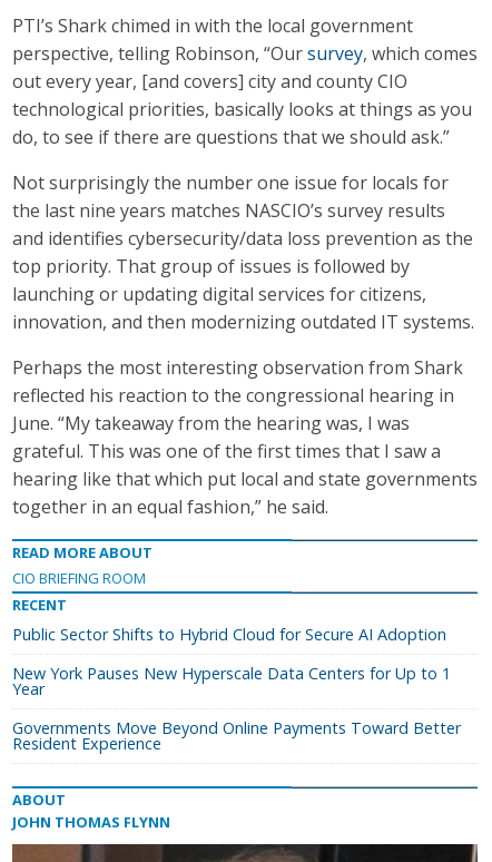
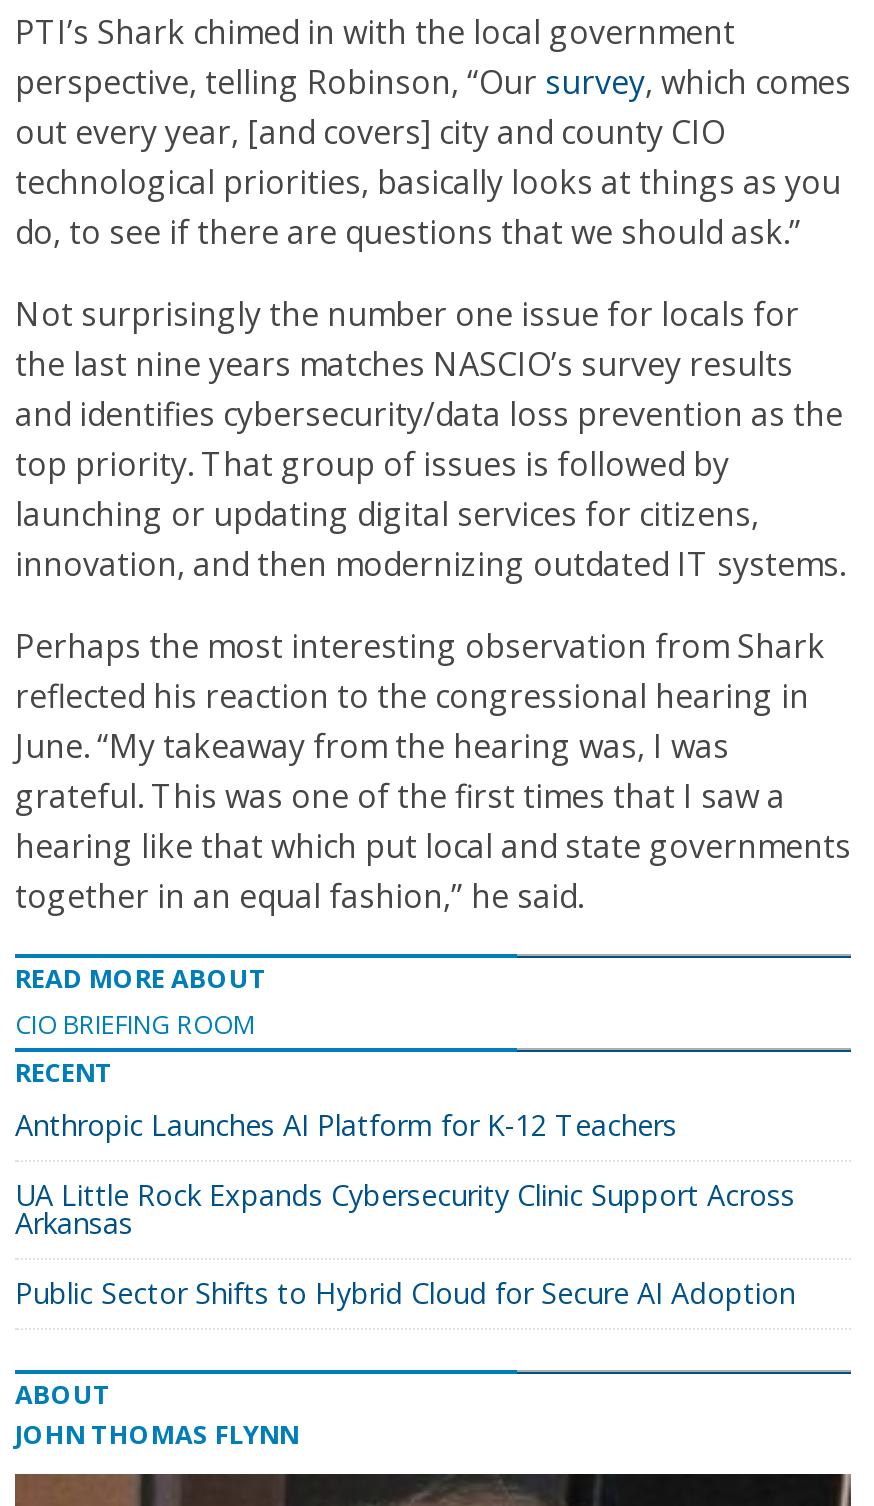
none -> [15,1106,795,1242] Anthropic Launches AI Platform for K-12 Teachers | UA Little Rock Expands Cybersecurity Clinic Support Across | Arkansas
moved [12,624,446,645] -> [15,1274,795,1312]: Public Sector Shifts to Hybrid Cloud for Secure AI Adoption
[12,663,461,754] New York Pauses New Hyperscale Data Centers for Up to 1 | Year | Governments Move Beyond Online Payments Toward Better | Resident Experience -> none

